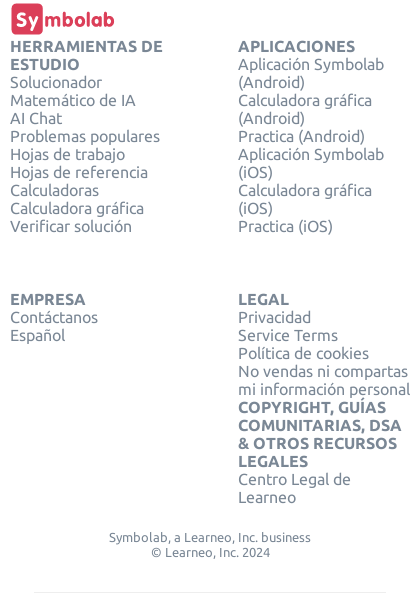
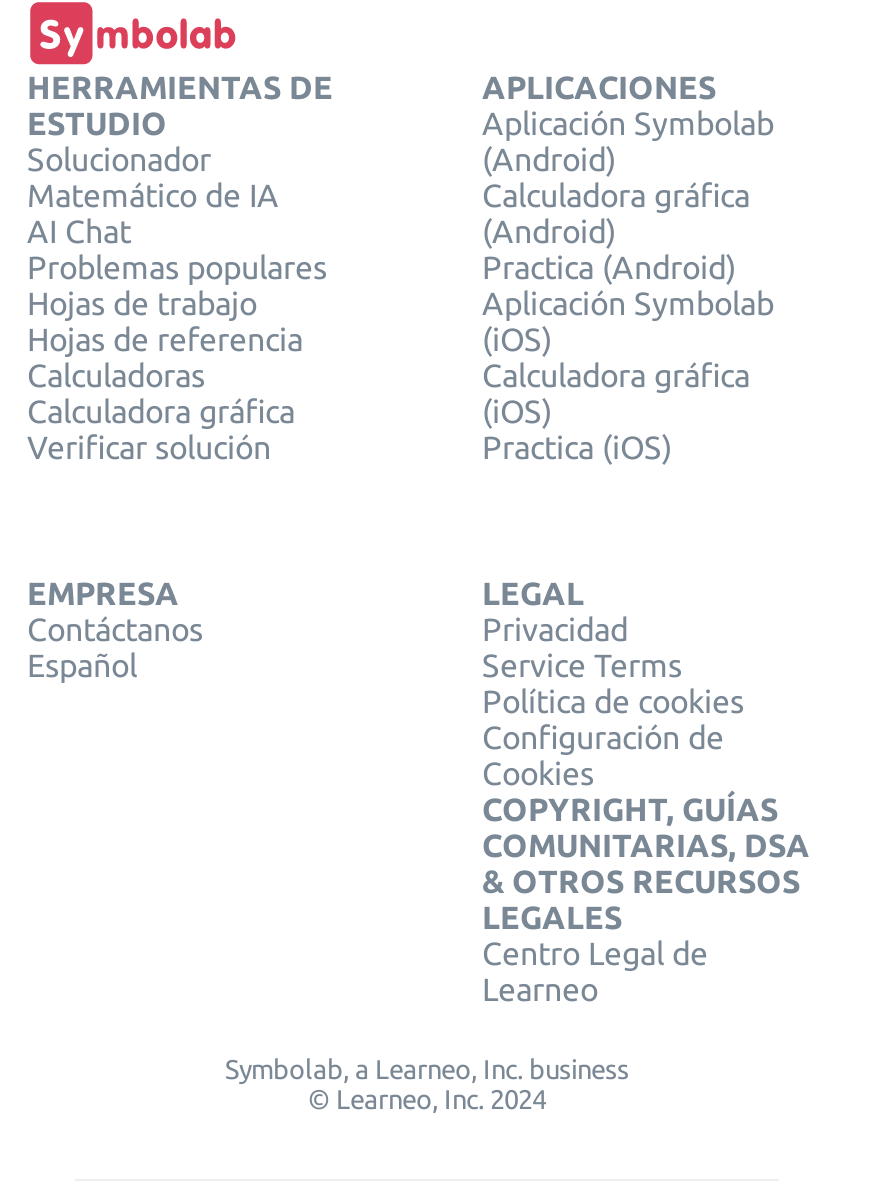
[237,362,409,398] No vendas ni compartas | mi información personal -> [482,720,724,792] Configuración de | Cookies

